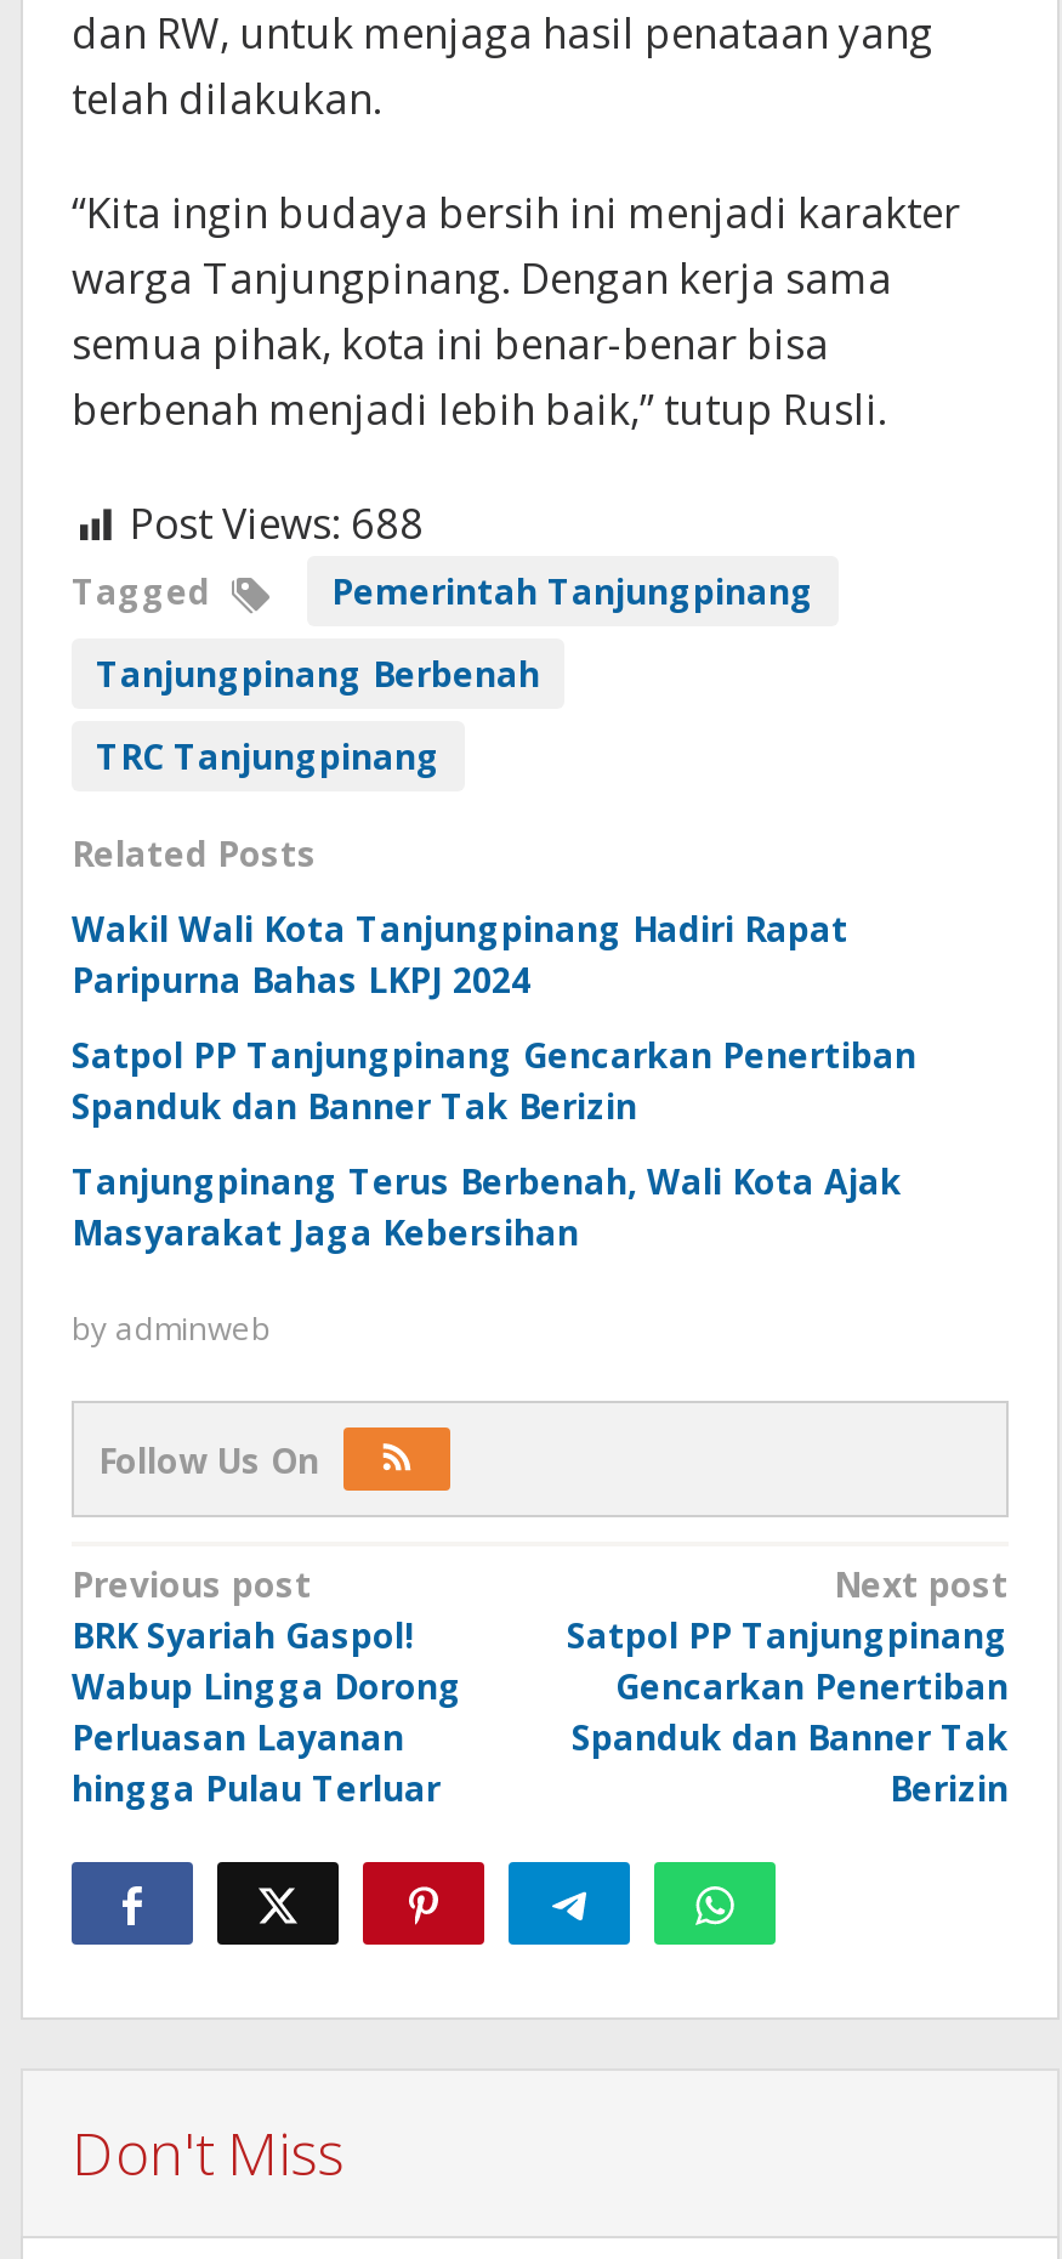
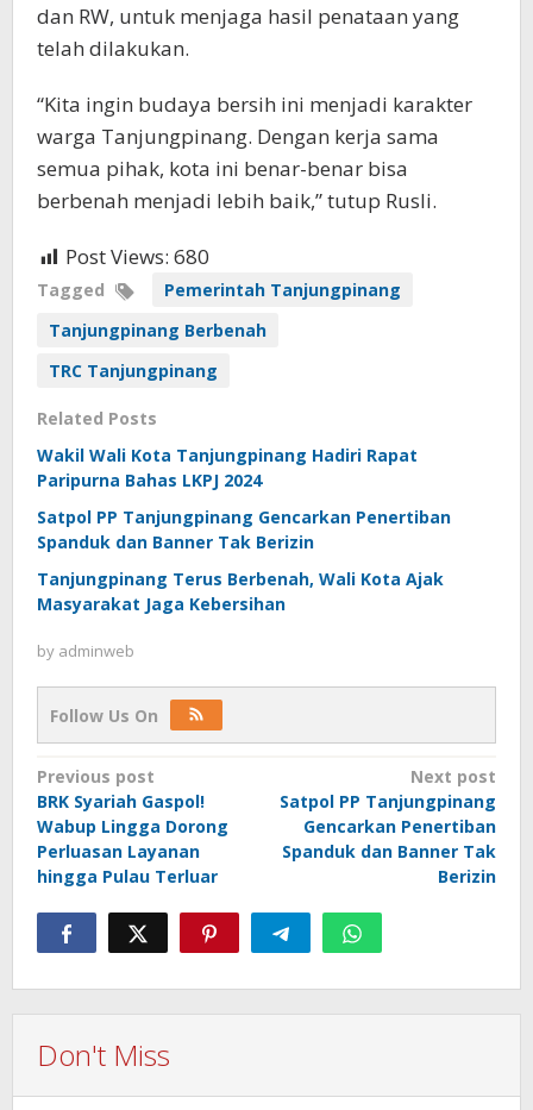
[130,495,424,551] Post Views: 688 -> [65,243,209,270] Post Views: 680

